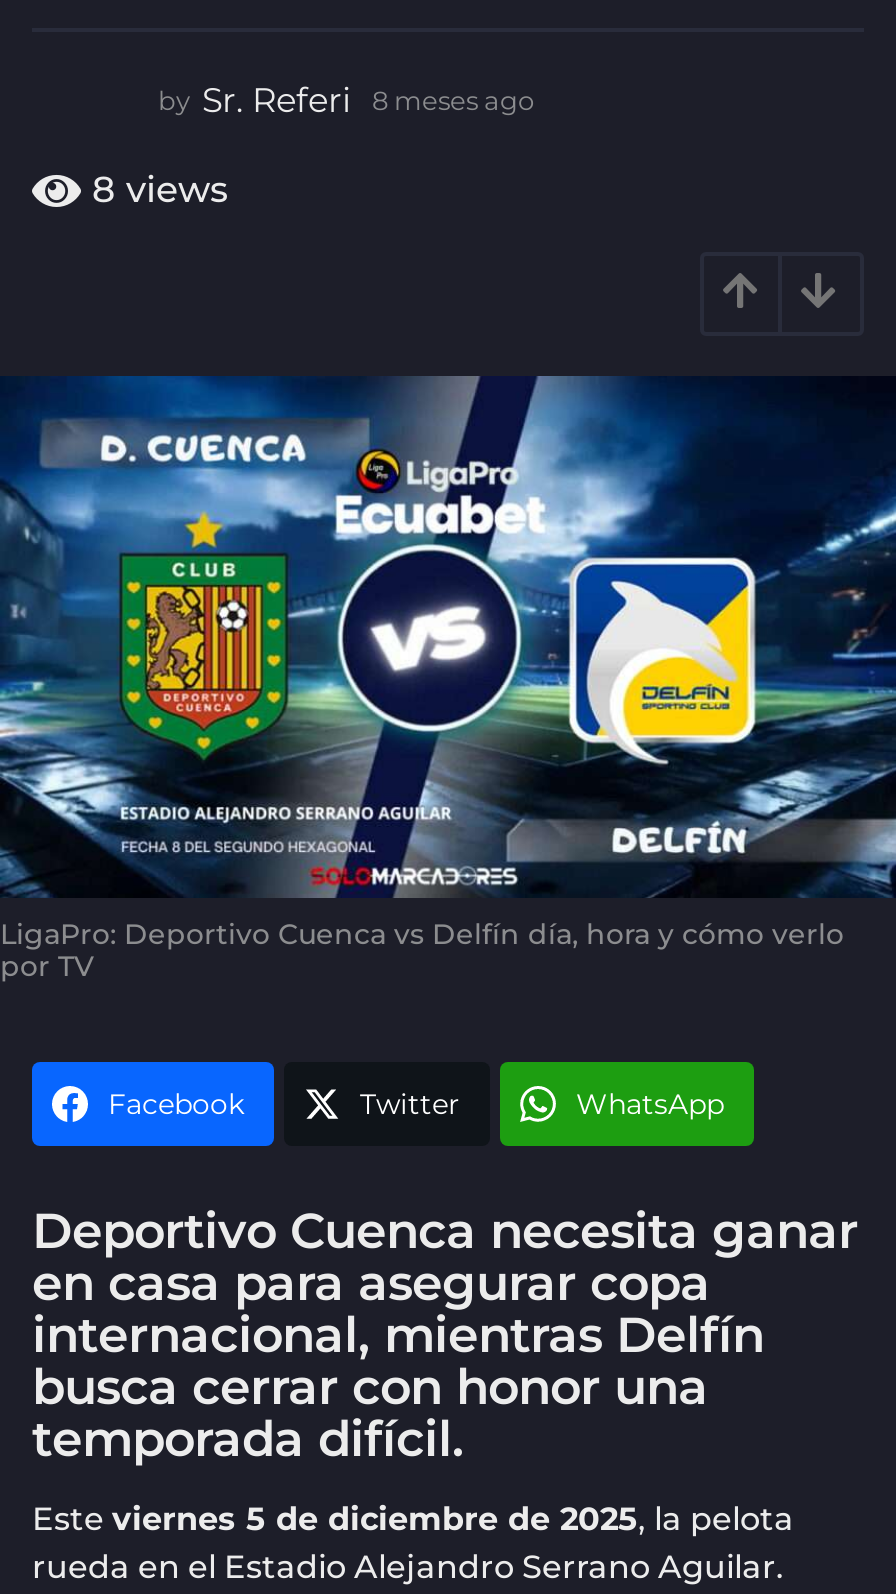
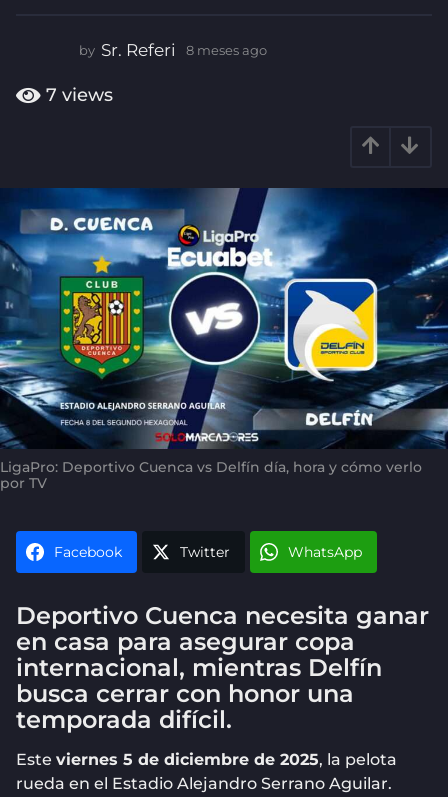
[92,168,228,212] 8 views -> [46,84,113,106] 7 views

